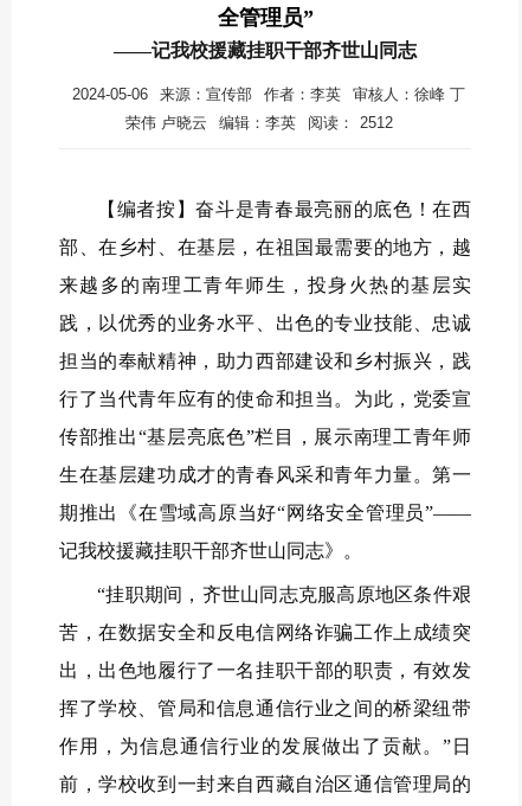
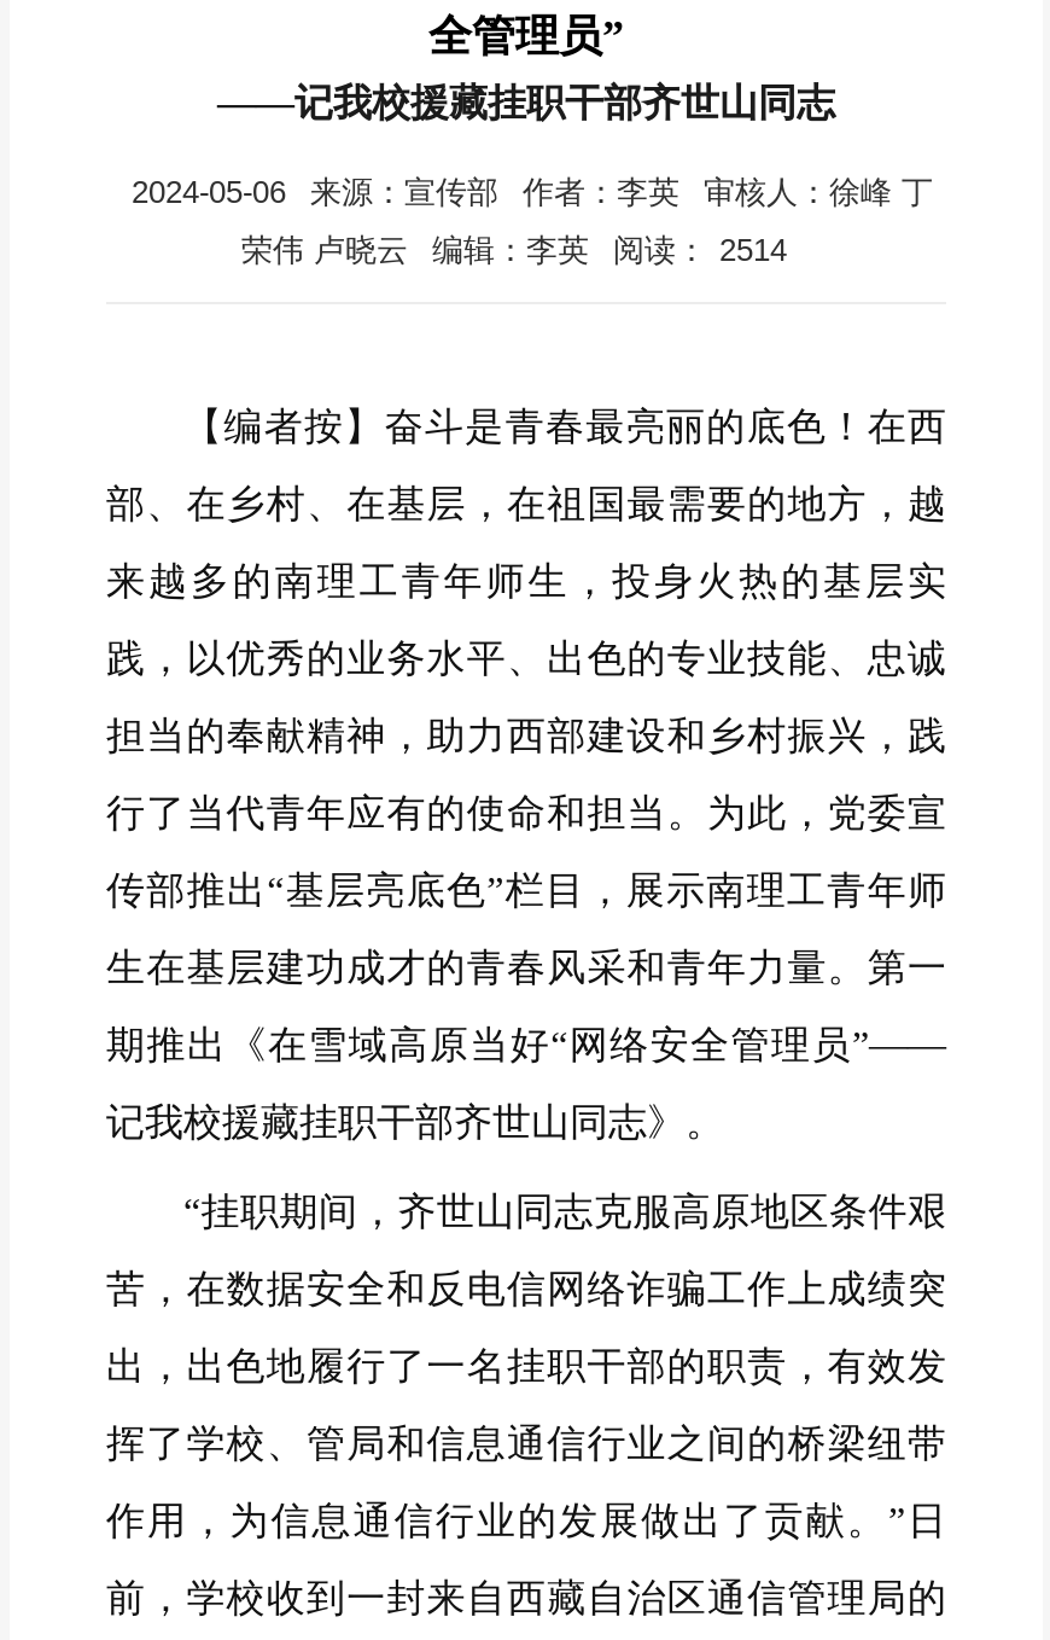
[125,114,393,132] 荣伟 卢晓云 编辑：李英 阅读： 2512 -> [241,232,787,268] 荣伟 卢晓云 编辑：李英 阅读： 2514

